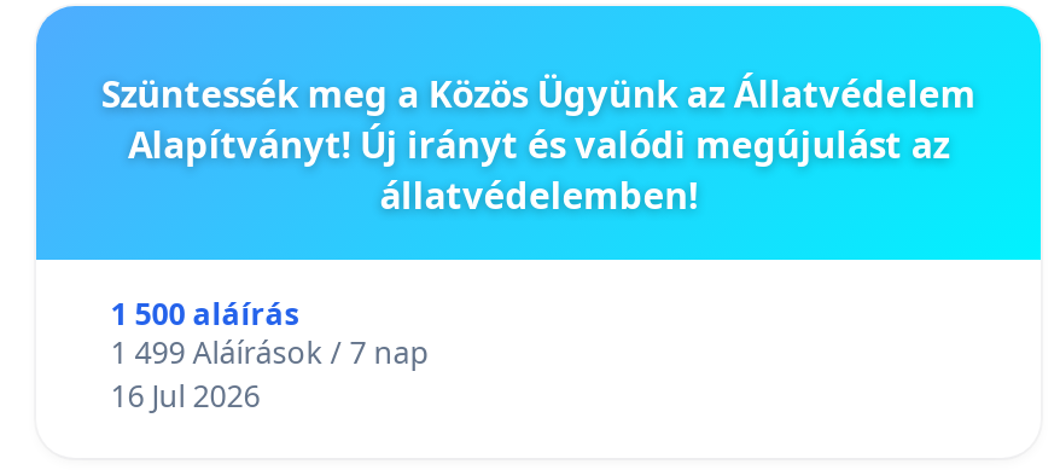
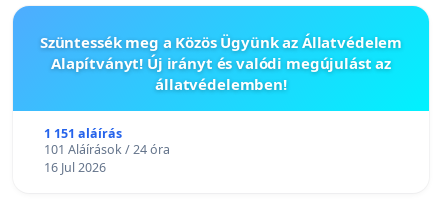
[111,294,299,335] 1 500 aláírás -> [44,125,122,142] 1 151 aláírás
[111,333,429,374] 1 499 Aláírások / 7 nap -> [44,141,170,158] 101 Aláírások / 24 óra

